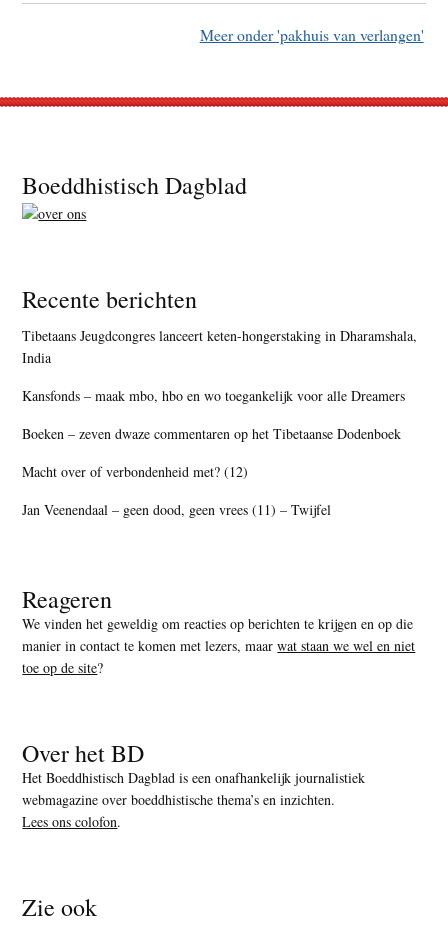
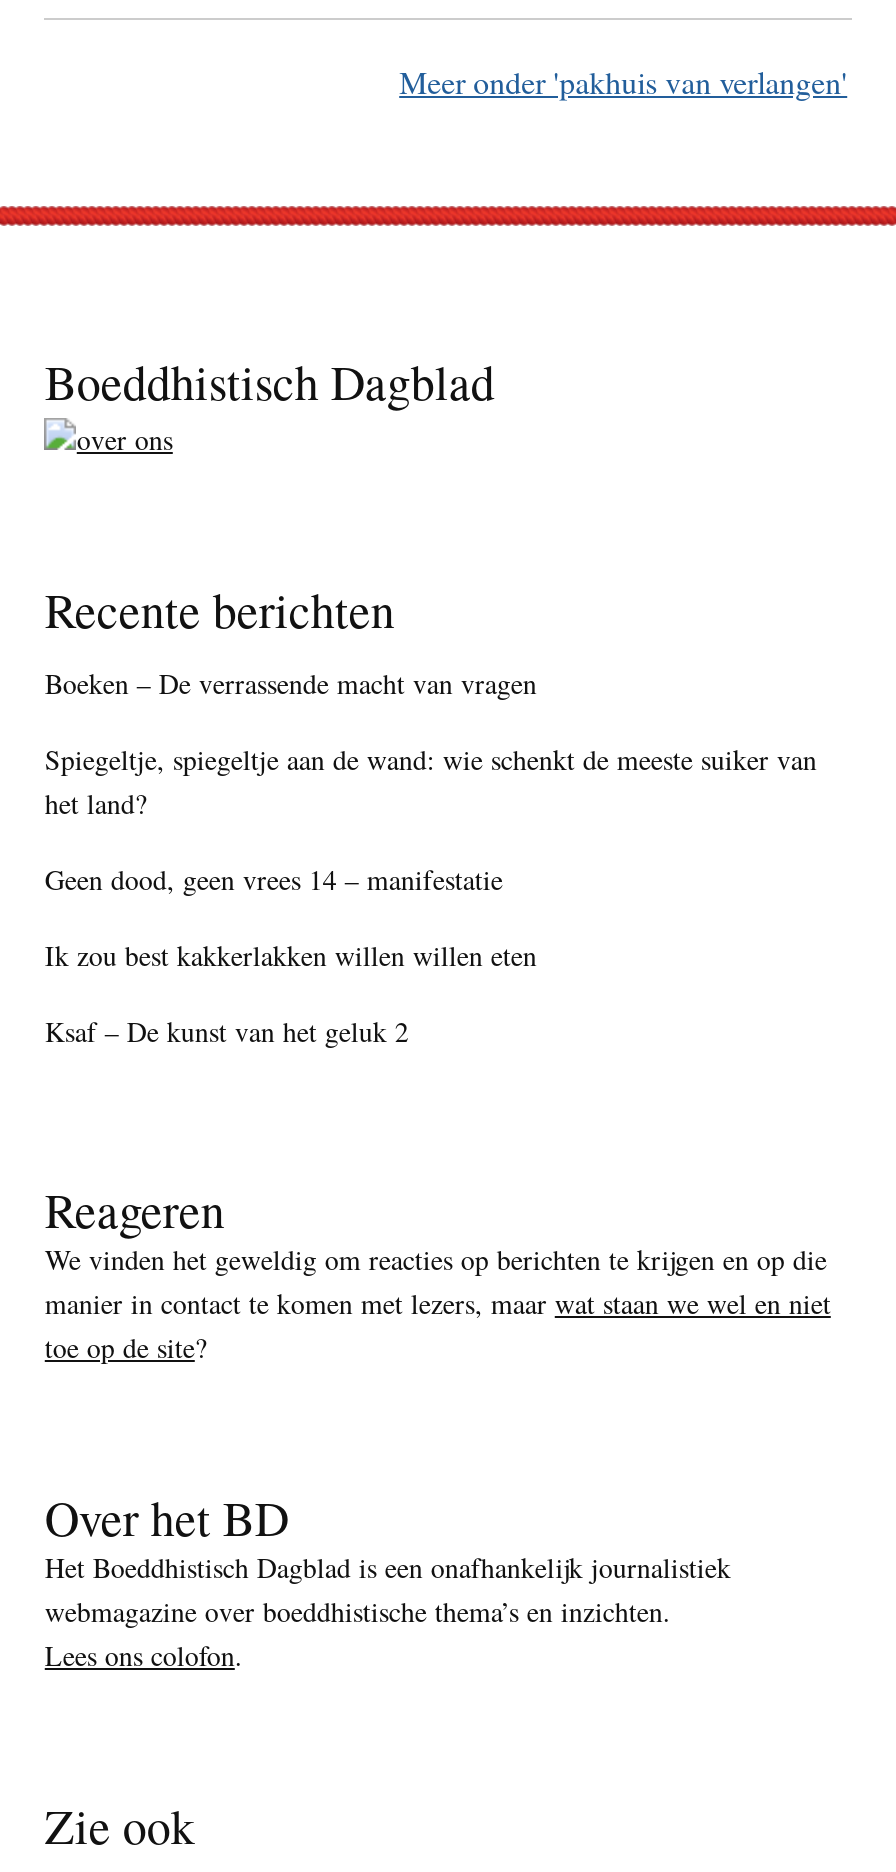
[22,326,417,367] Tibetaans Jeugdcongres lanceert keten-hongerstaking in Dharamshala, | India -> [45,664,537,702] Boeken – De verrassende macht van vragen
[22,386,405,405] Kansfonds – maak mbo, hbo en wo toegankelijk voor alle Dreamers -> [45,740,817,822] Spiegeltje, spiegeltje aan de wand: wie schenkt de meeste suiker van | het land?
[22,424,401,443] Boeken – zeven dwaze commentaren op het Tibetaanse Dodenboek -> [45,860,503,898] Geen dood, geen vrees 14 – manifestatie
[22,462,248,481] Macht over of verbondenheid met? (12) -> [45,936,537,974] Ik zou best kakkerlakken willen willen eten
[22,500,331,519] Jan Veenendaal – geen dood, geen vrees (11) – Twijfel -> [45,1012,409,1050] Ksaf – De kunst van het geluk 2

